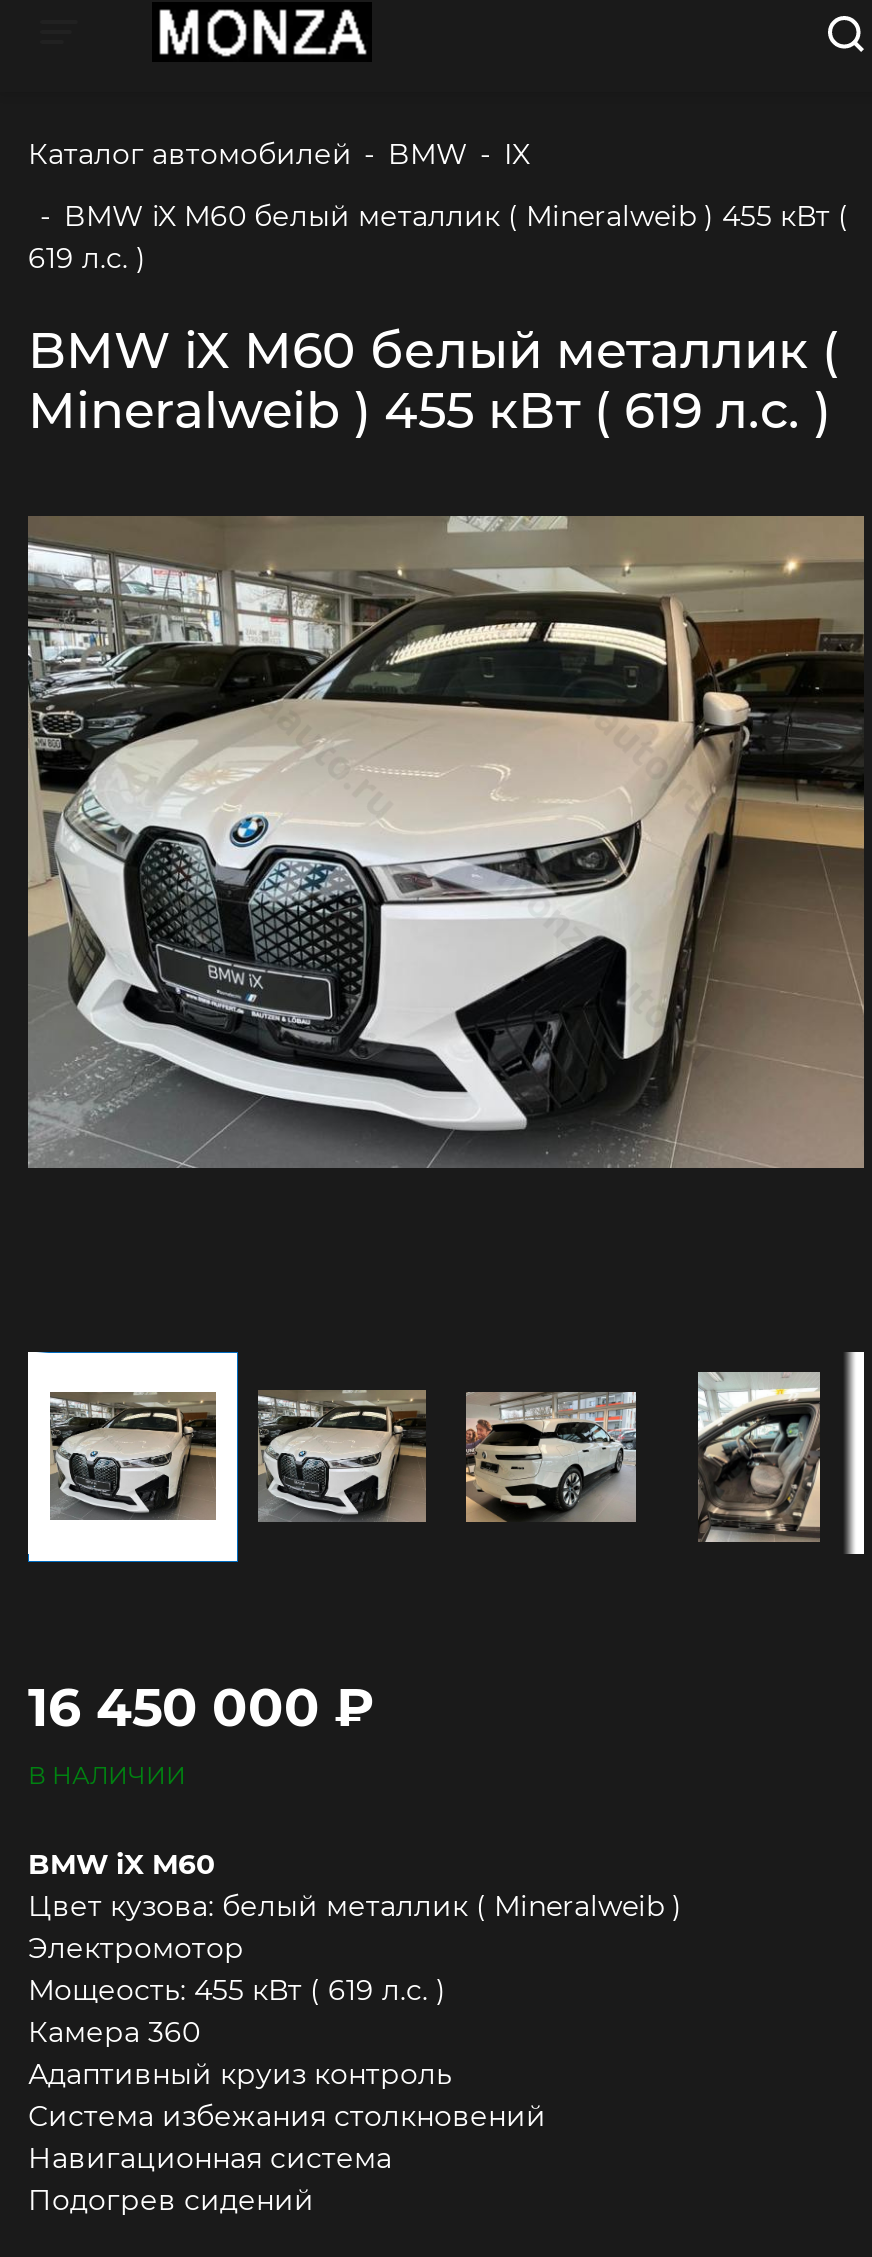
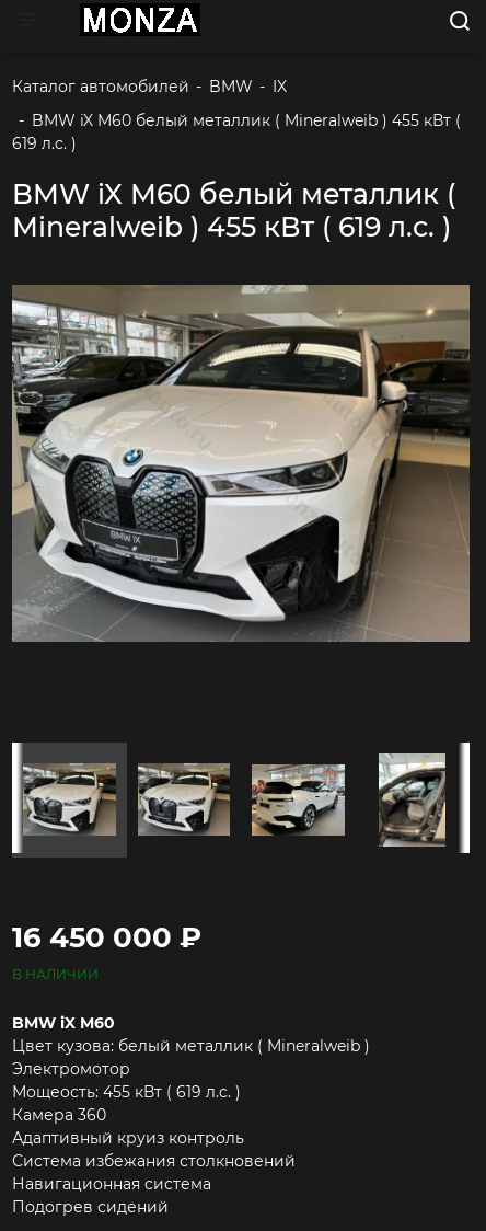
[28,1350,240,1564] [image] -> [12,743,127,858] [image]

